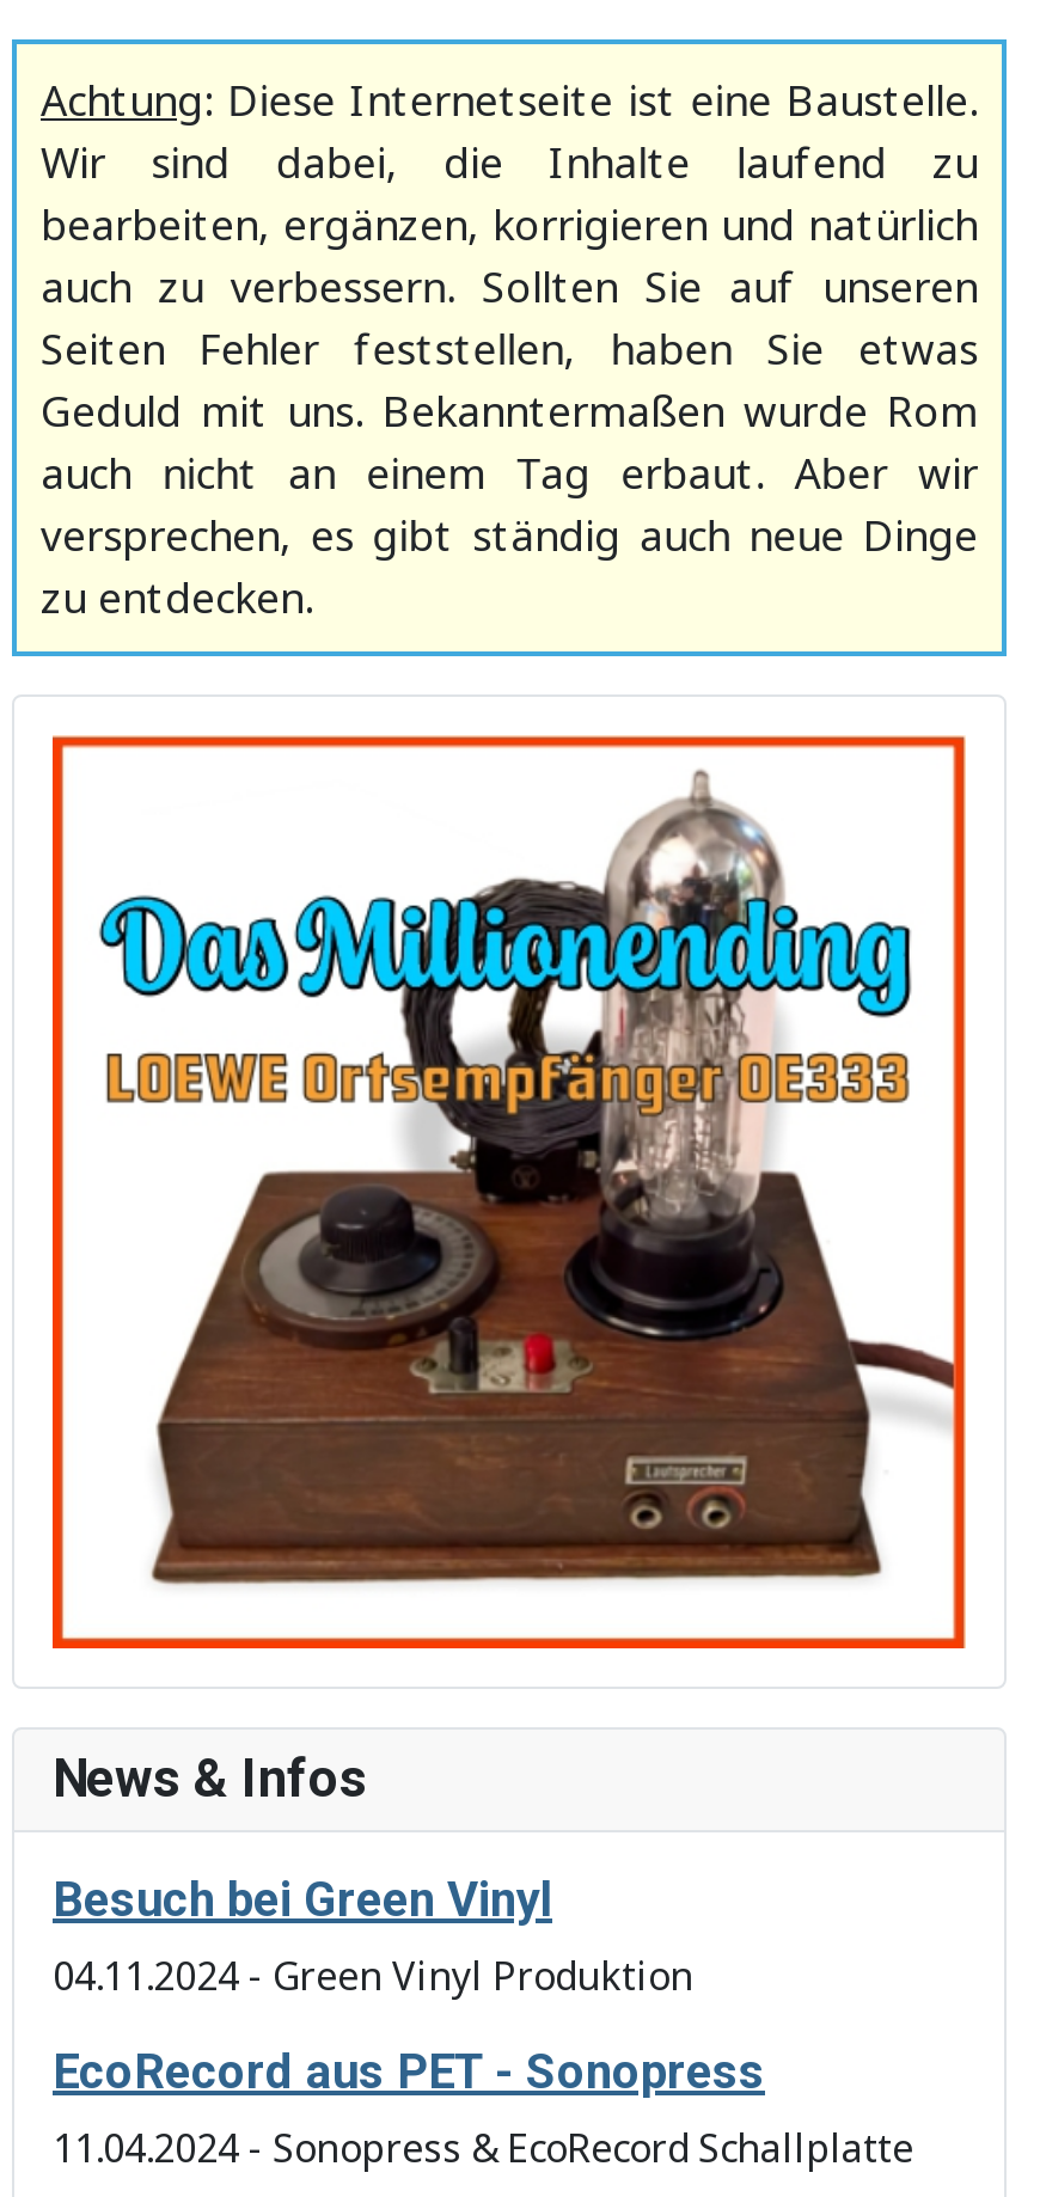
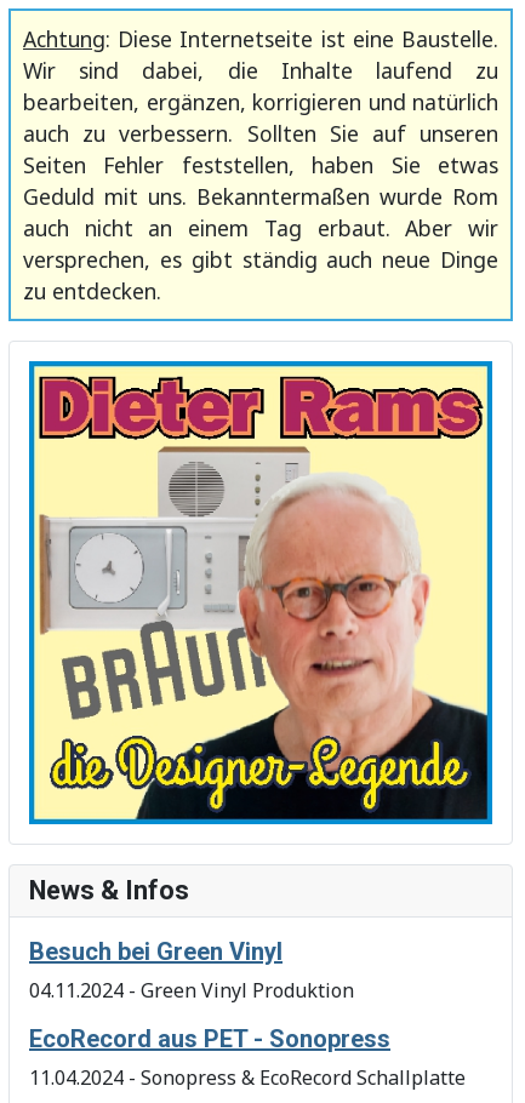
[50,733,968,1651] [image] -> [28,360,493,825] [image]

